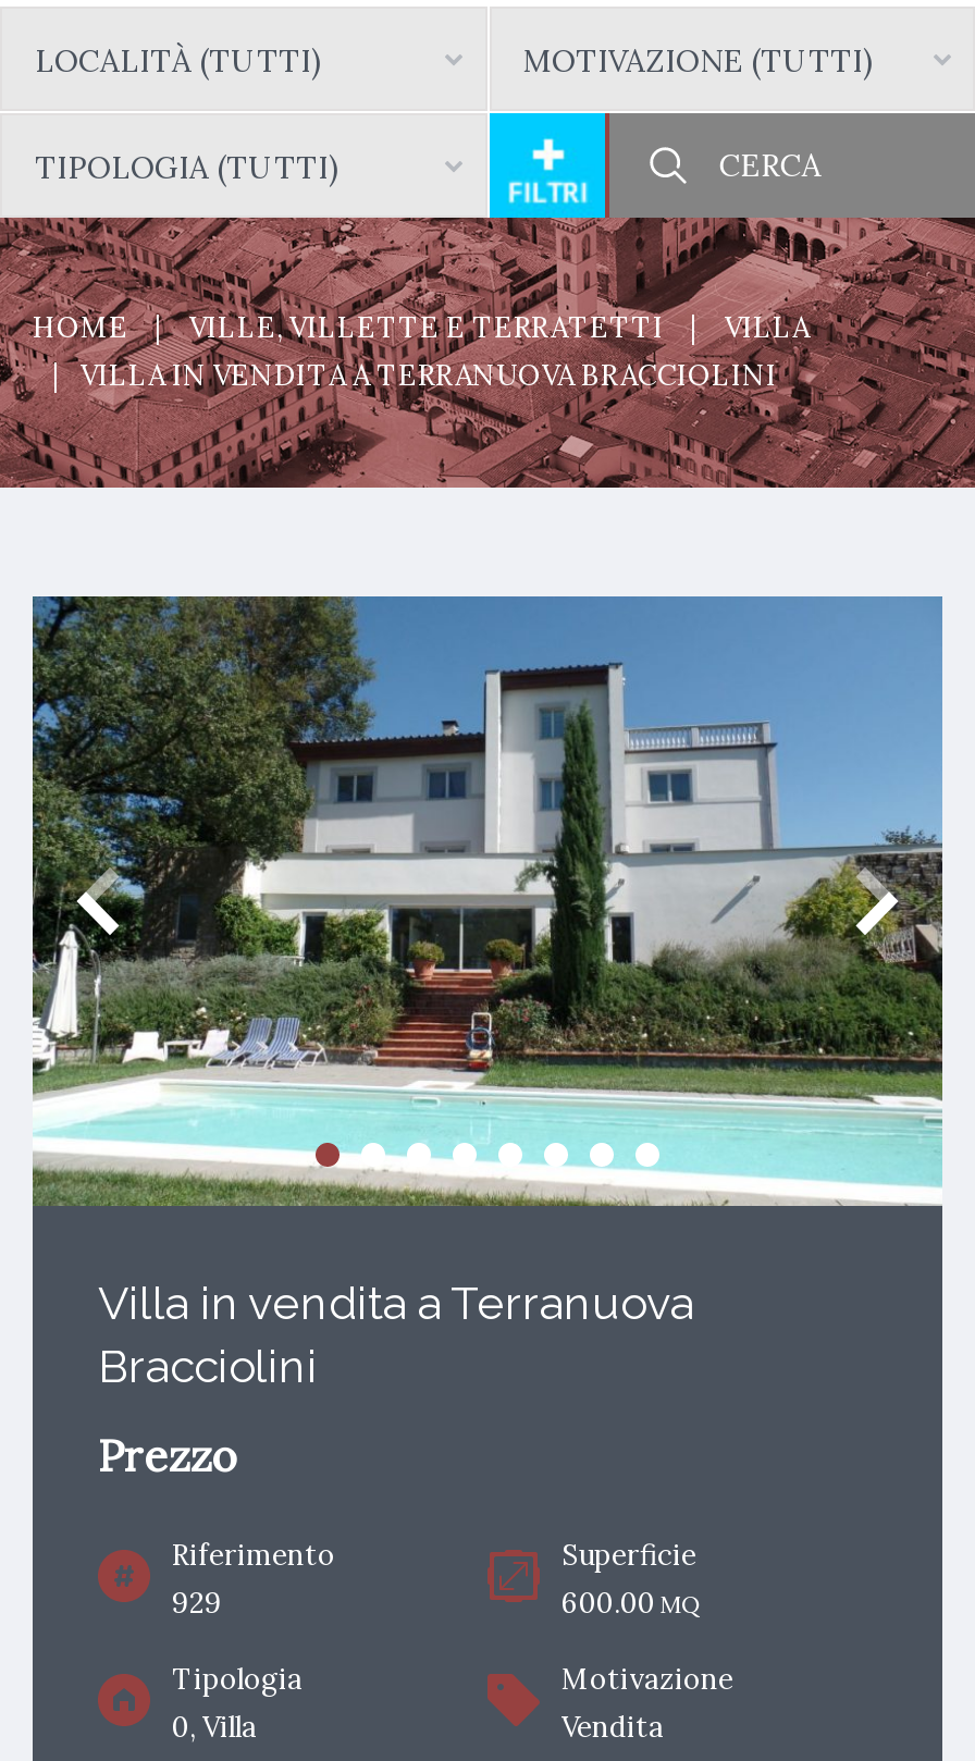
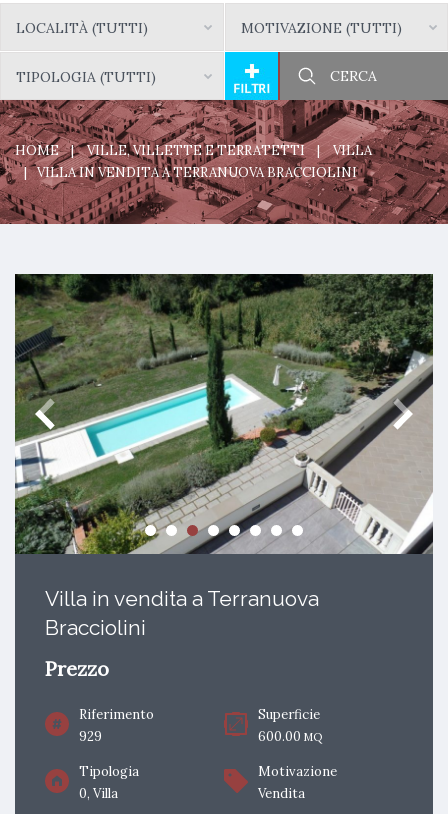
[30,594,945,1208] [image] -> [14,273,434,555] [image]

